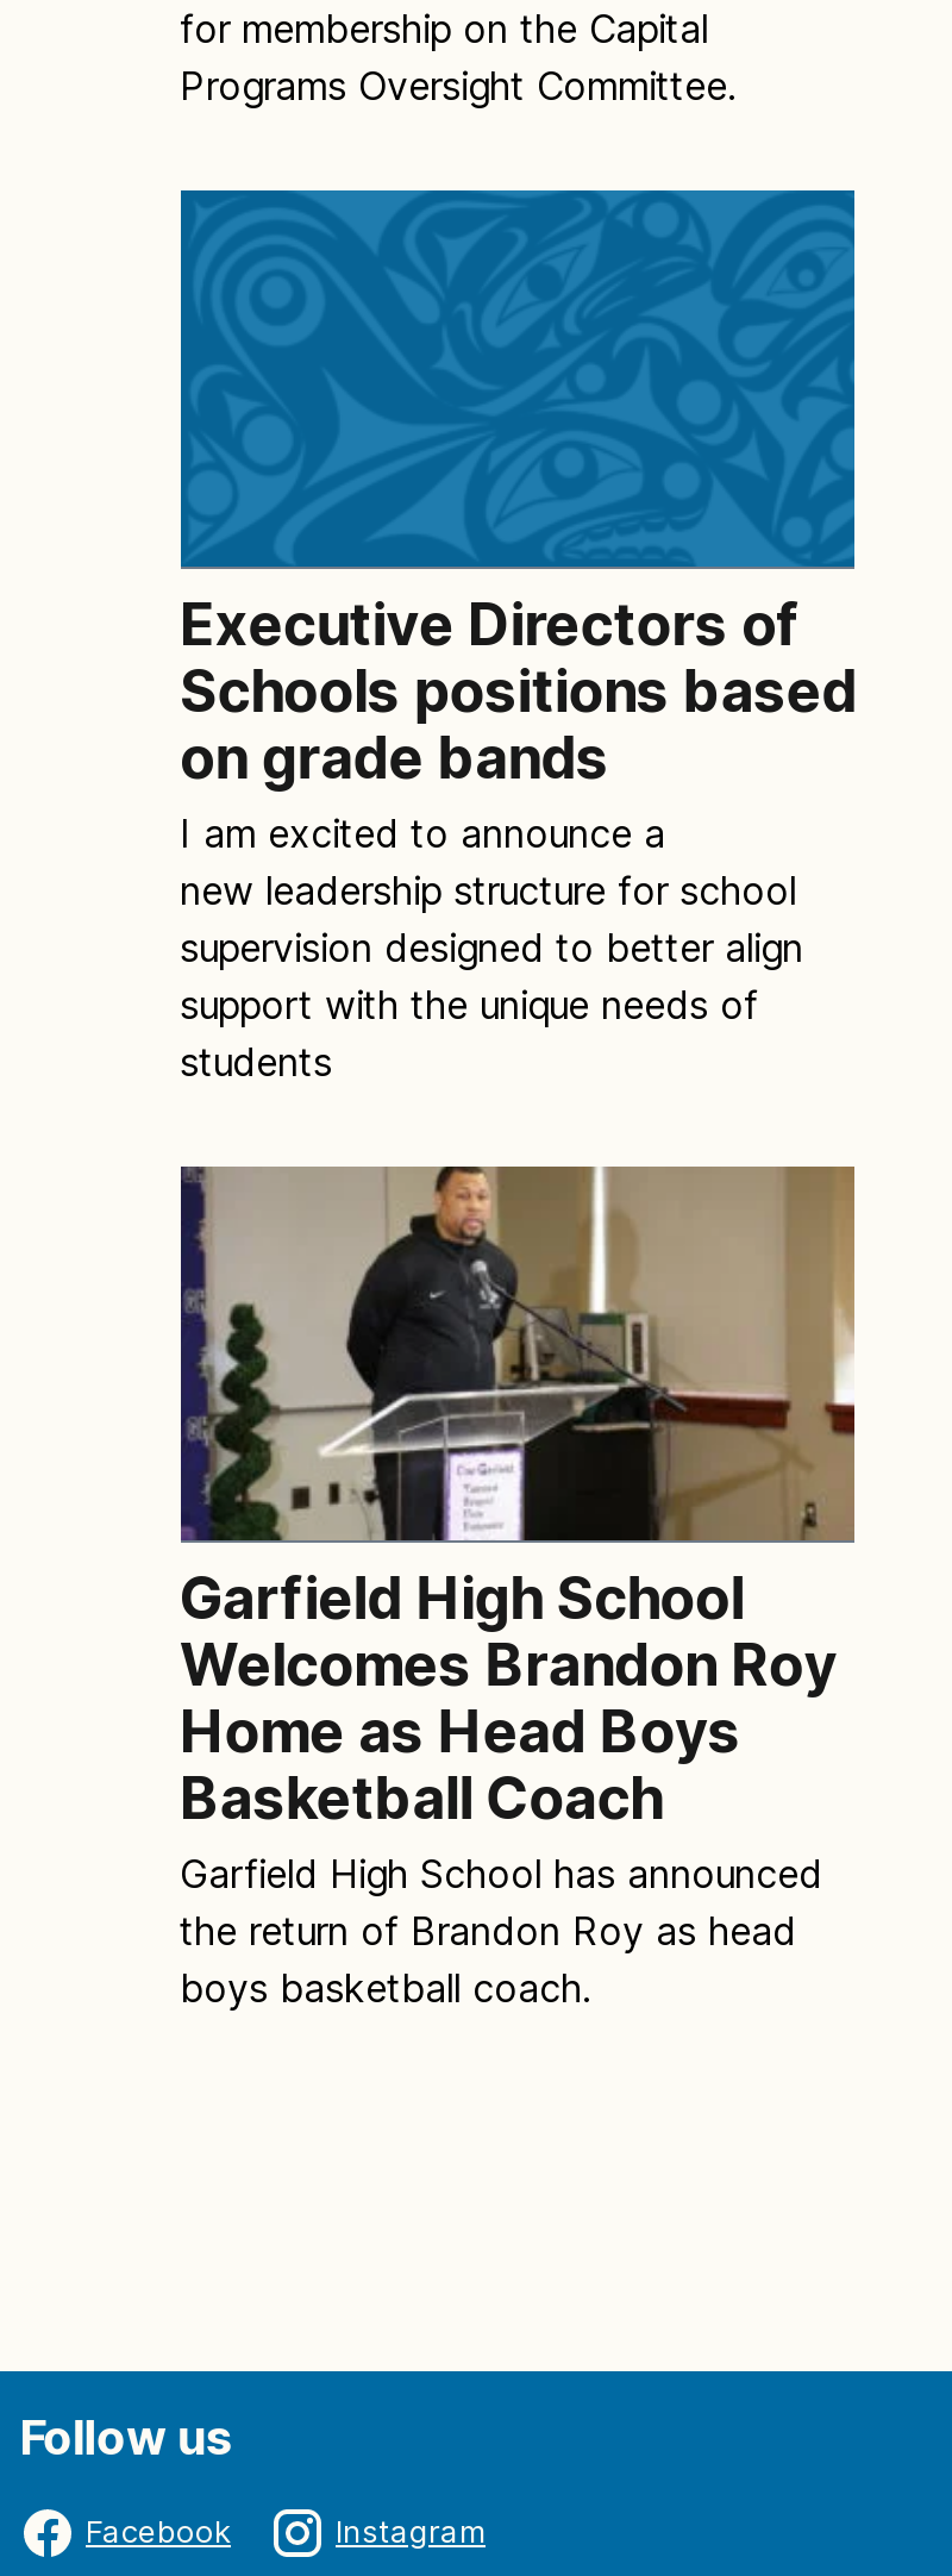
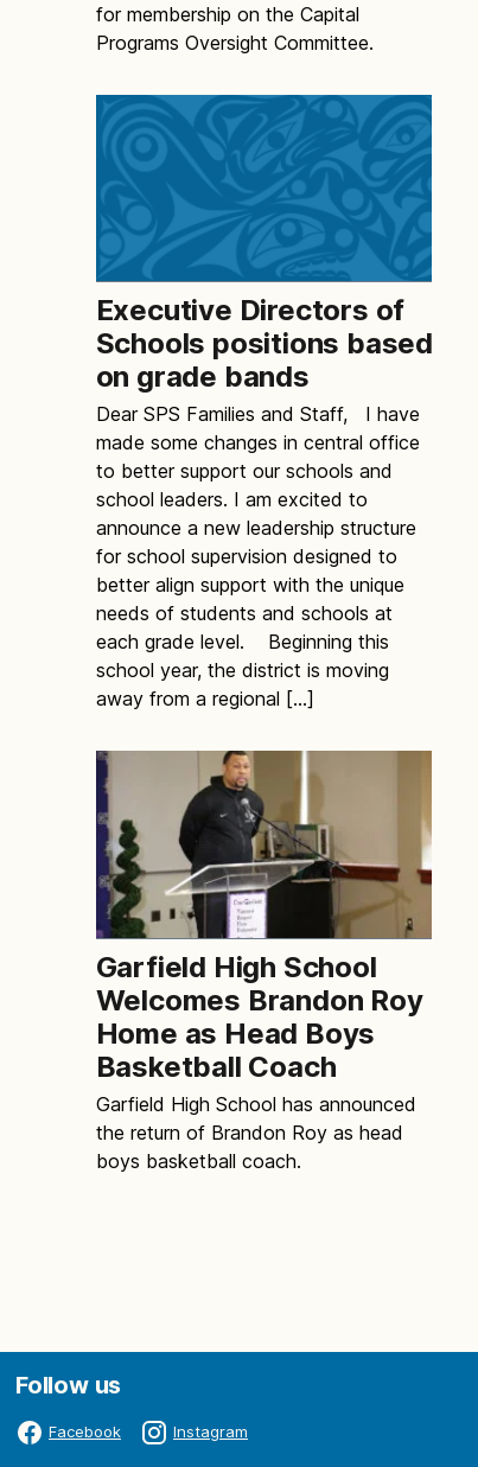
[180,808,803,1084] I am excited to announce a | new leadership structure for school | supervision designed to better align | support with the unique needs of | students -> [95,403,419,711] Dear SPS Families and Staff, I have | made some changes in central office | to better support our schools and | school leaders. I am excited to | announce a new leadership structure | for school supervision designed to | better align support with the unique | needs of students and schools at | each grade level. Beginning this | school year, the district is moving | away from a regional […]

